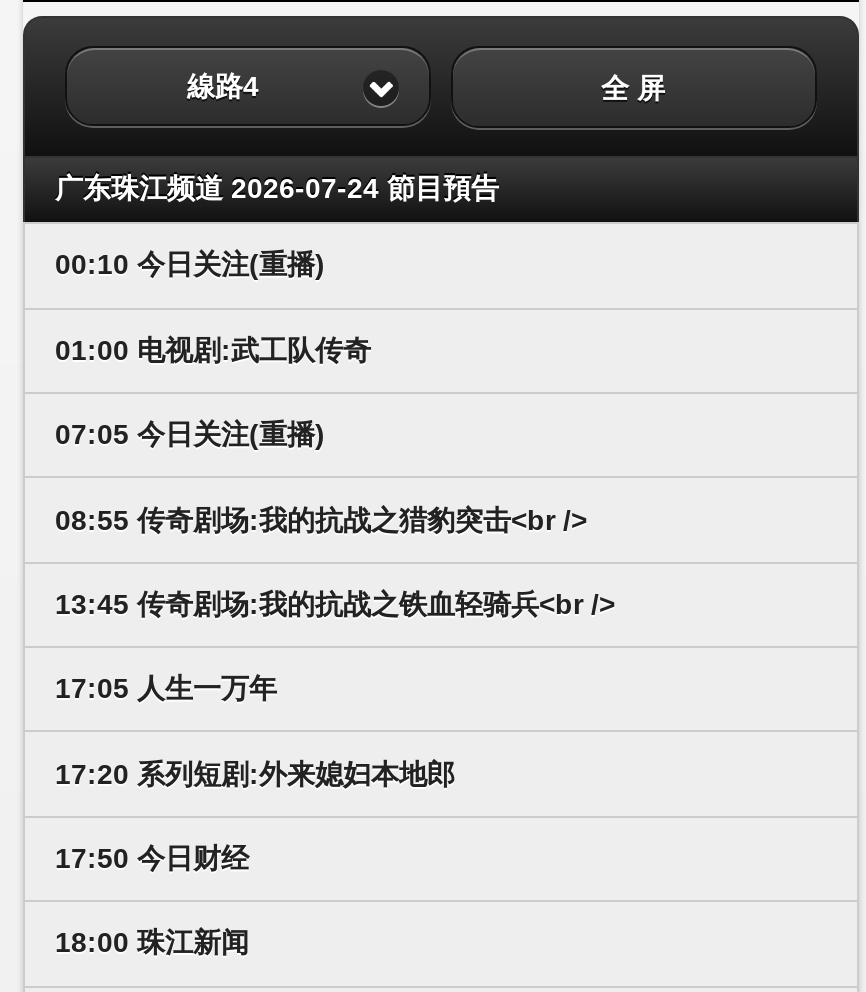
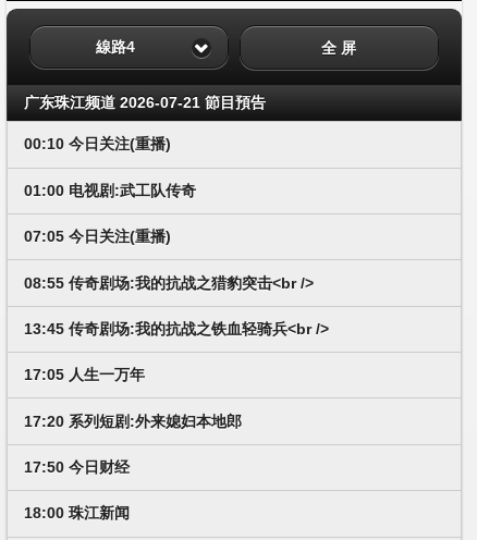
[55,172,499,204] 广东珠江频道 2026-07-24 節目預告 -> [24,94,266,111] 广东珠江频道 2026-07-21 節目預告

